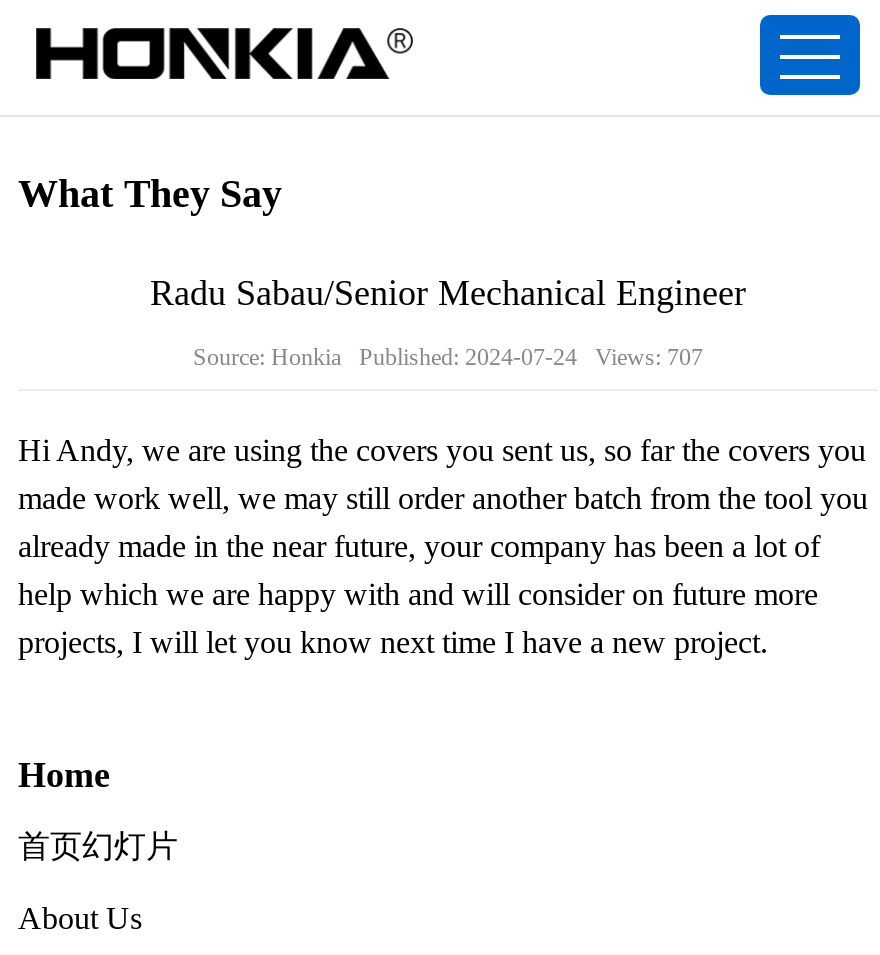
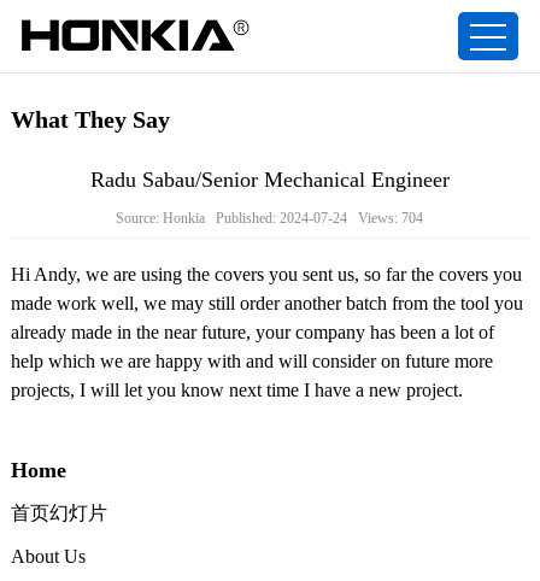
[193,344,703,372] Source: Honkia Published: 2024-07-24 Views: 707 -> [116,210,424,227] Source: Honkia Published: 2024-07-24 Views: 704

